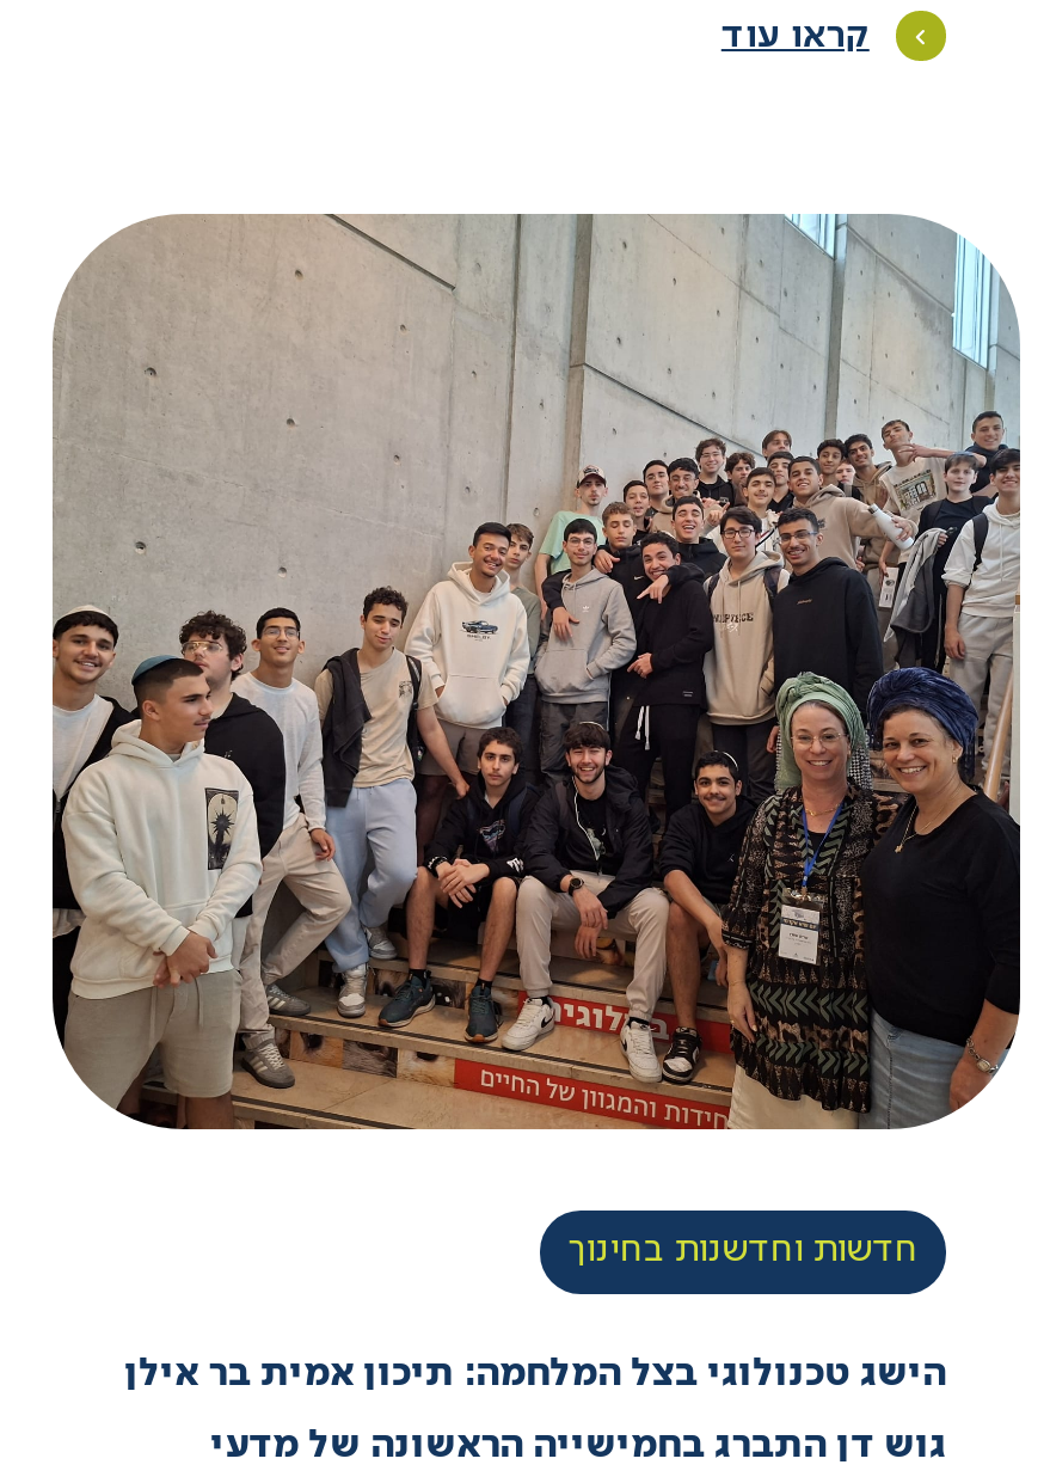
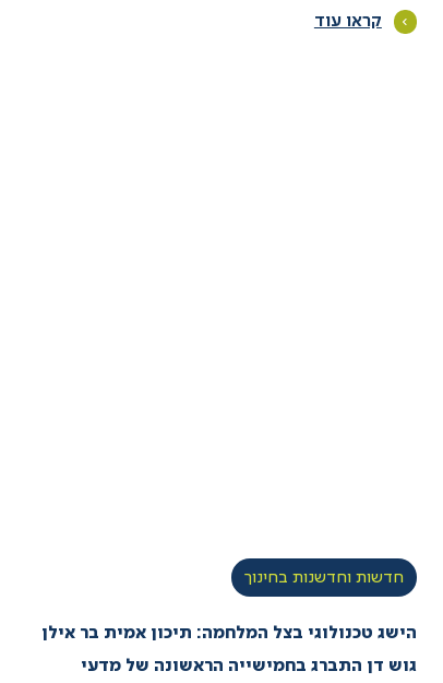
[50,210,1023,1133] [image] -> none

